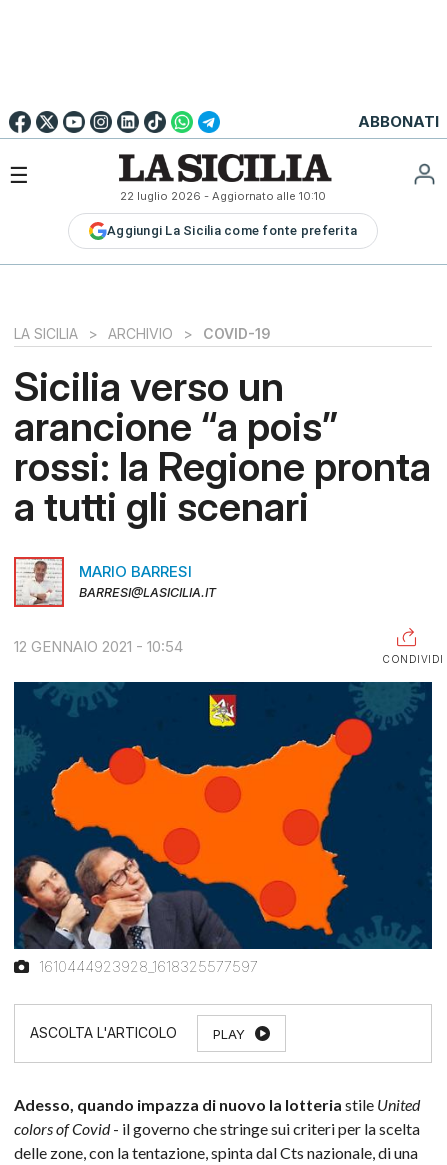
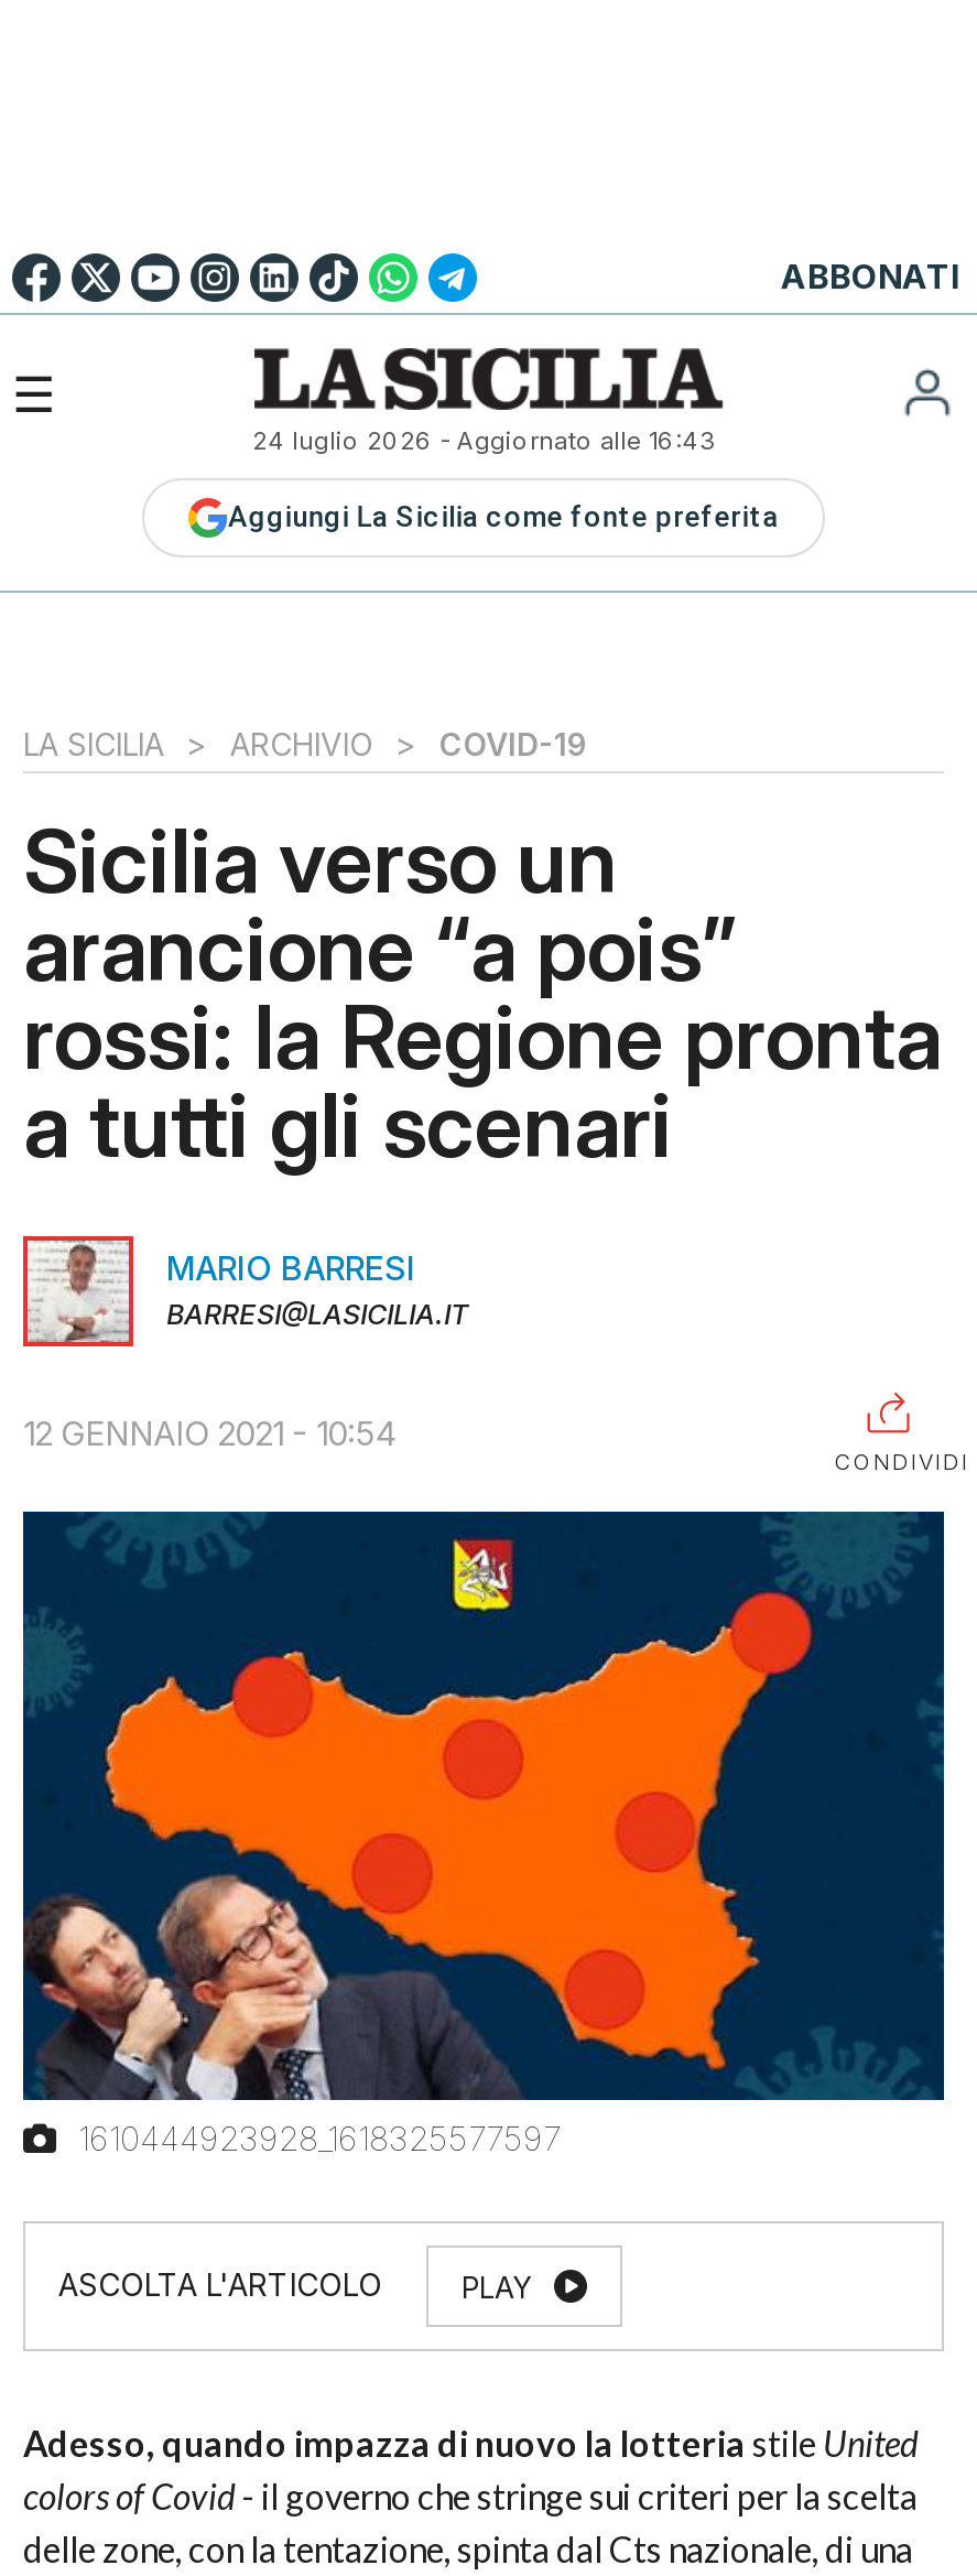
[120,188,326,202] 22 luglio 2026 - Aggiornato alle 10:10 -> [252,424,715,455] 24 luglio 2026 - Aggiornato alle 16:43

